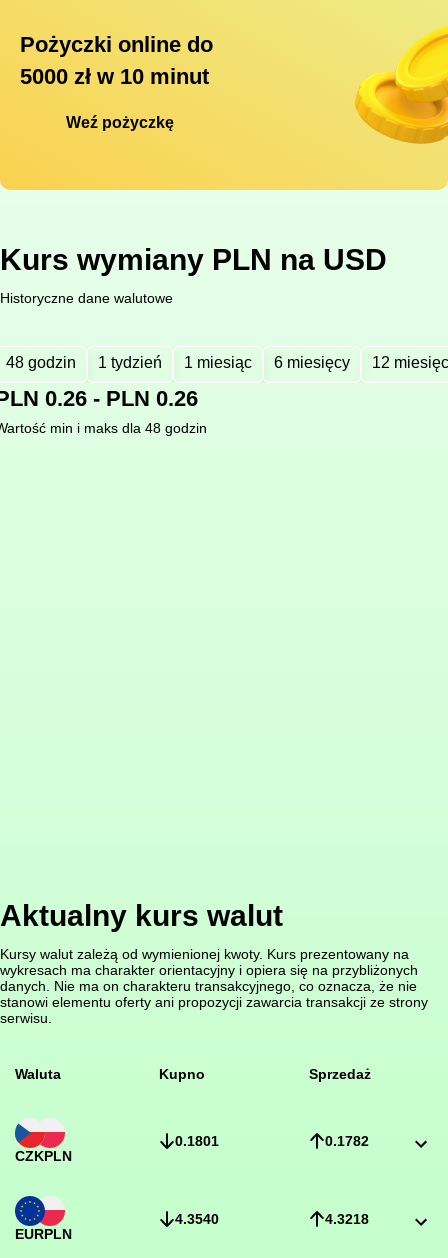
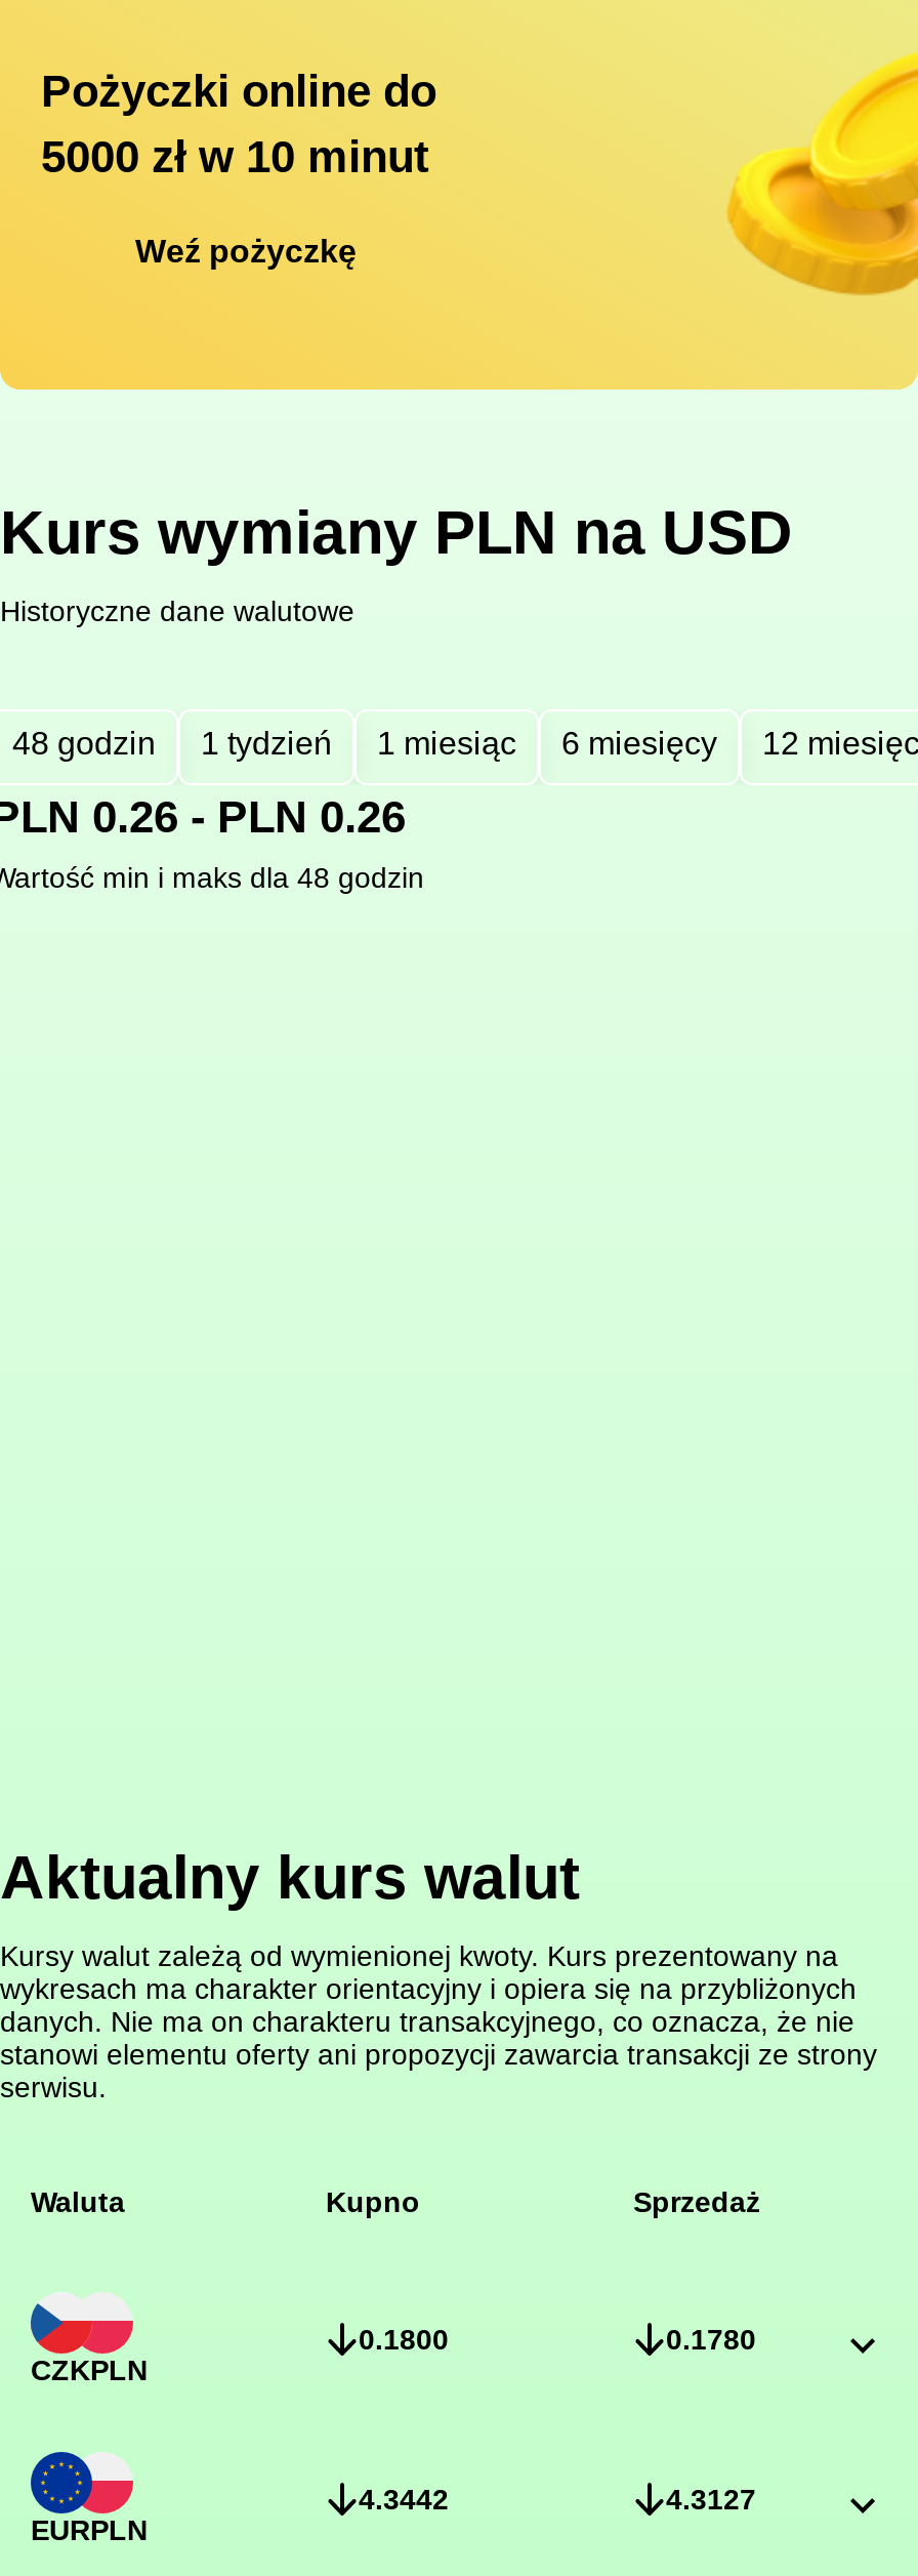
[175,1133,219,1149] 0.1801 -> [359,2323,449,2356] 0.1800
[325,1133,369,1149] 0.1782 -> [666,2323,756,2356] 0.1780
[175,1211,219,1227] 4.3540 -> [359,2483,449,2516] 4.3442
[325,1211,369,1227] 4.3218 -> [666,2483,756,2516] 4.3127

